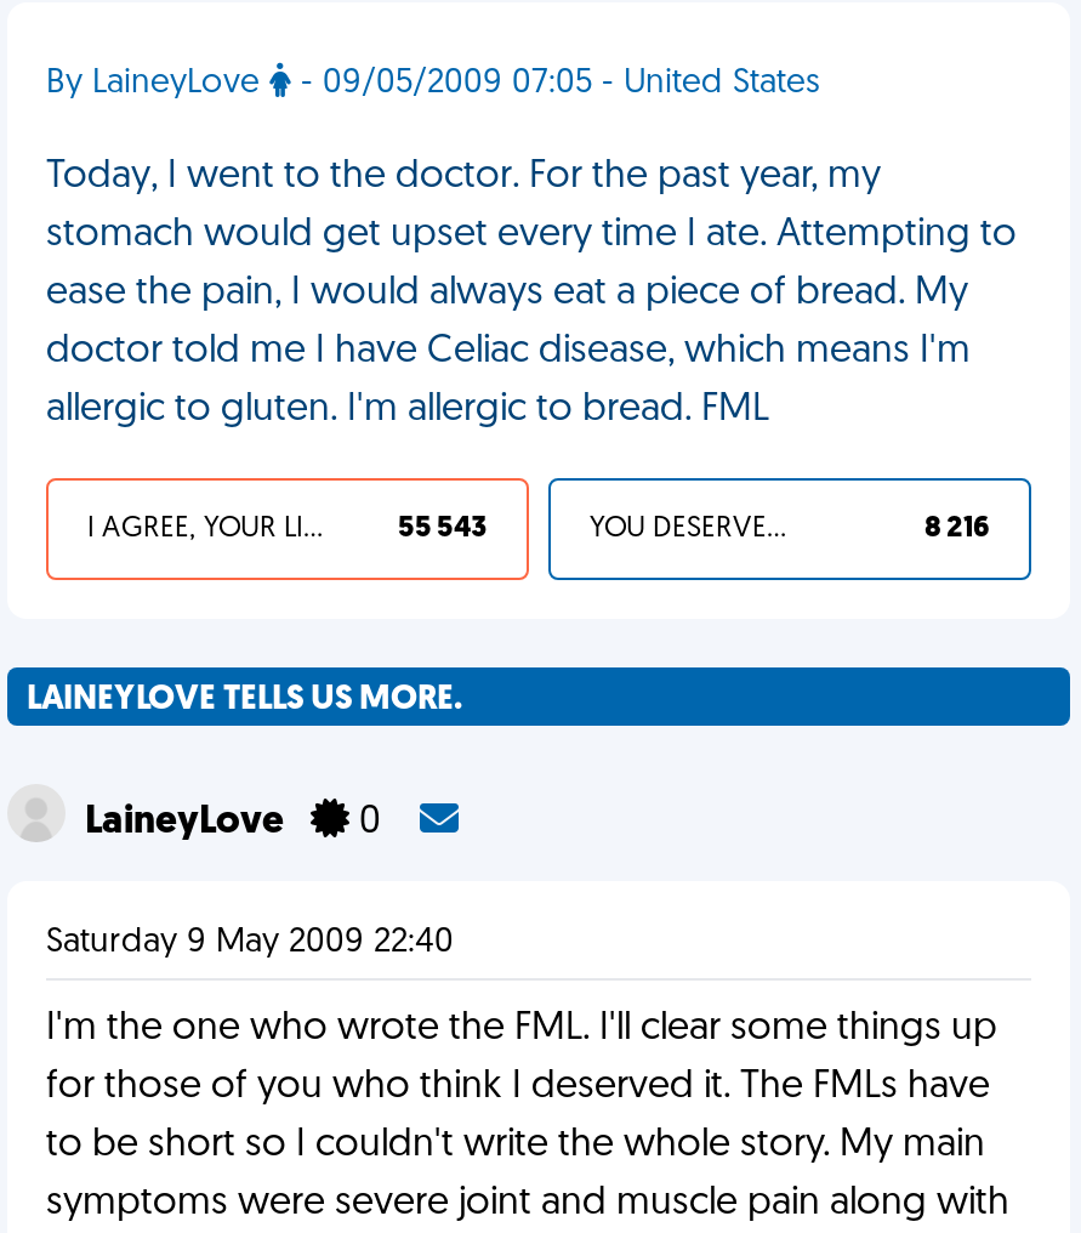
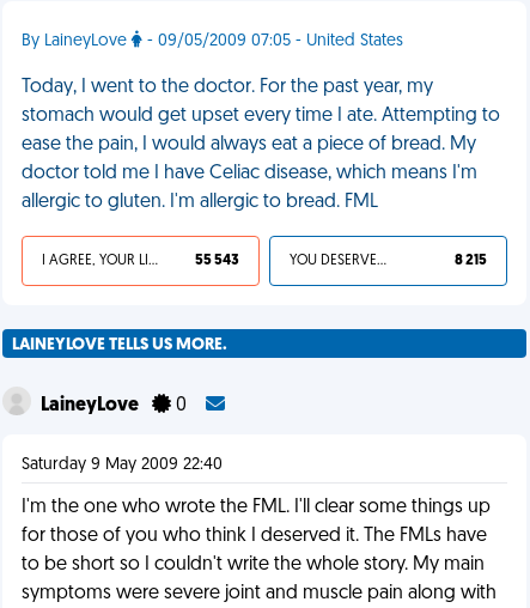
[924,515,990,544] 8 216 -> [455,254,487,268] 8 215

